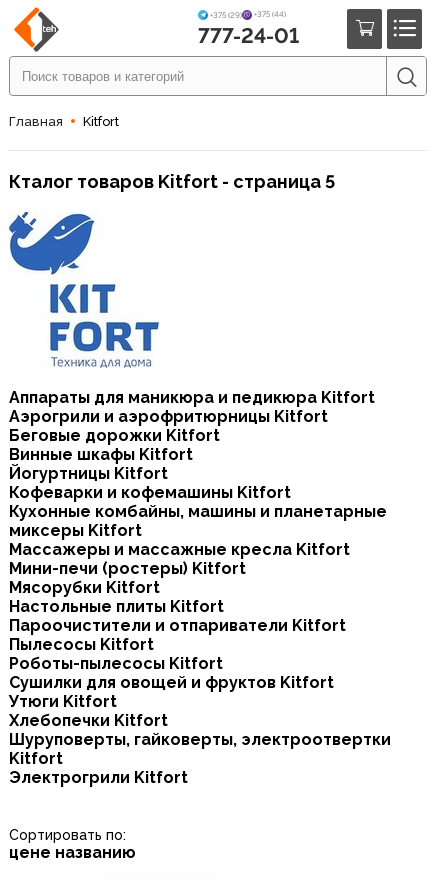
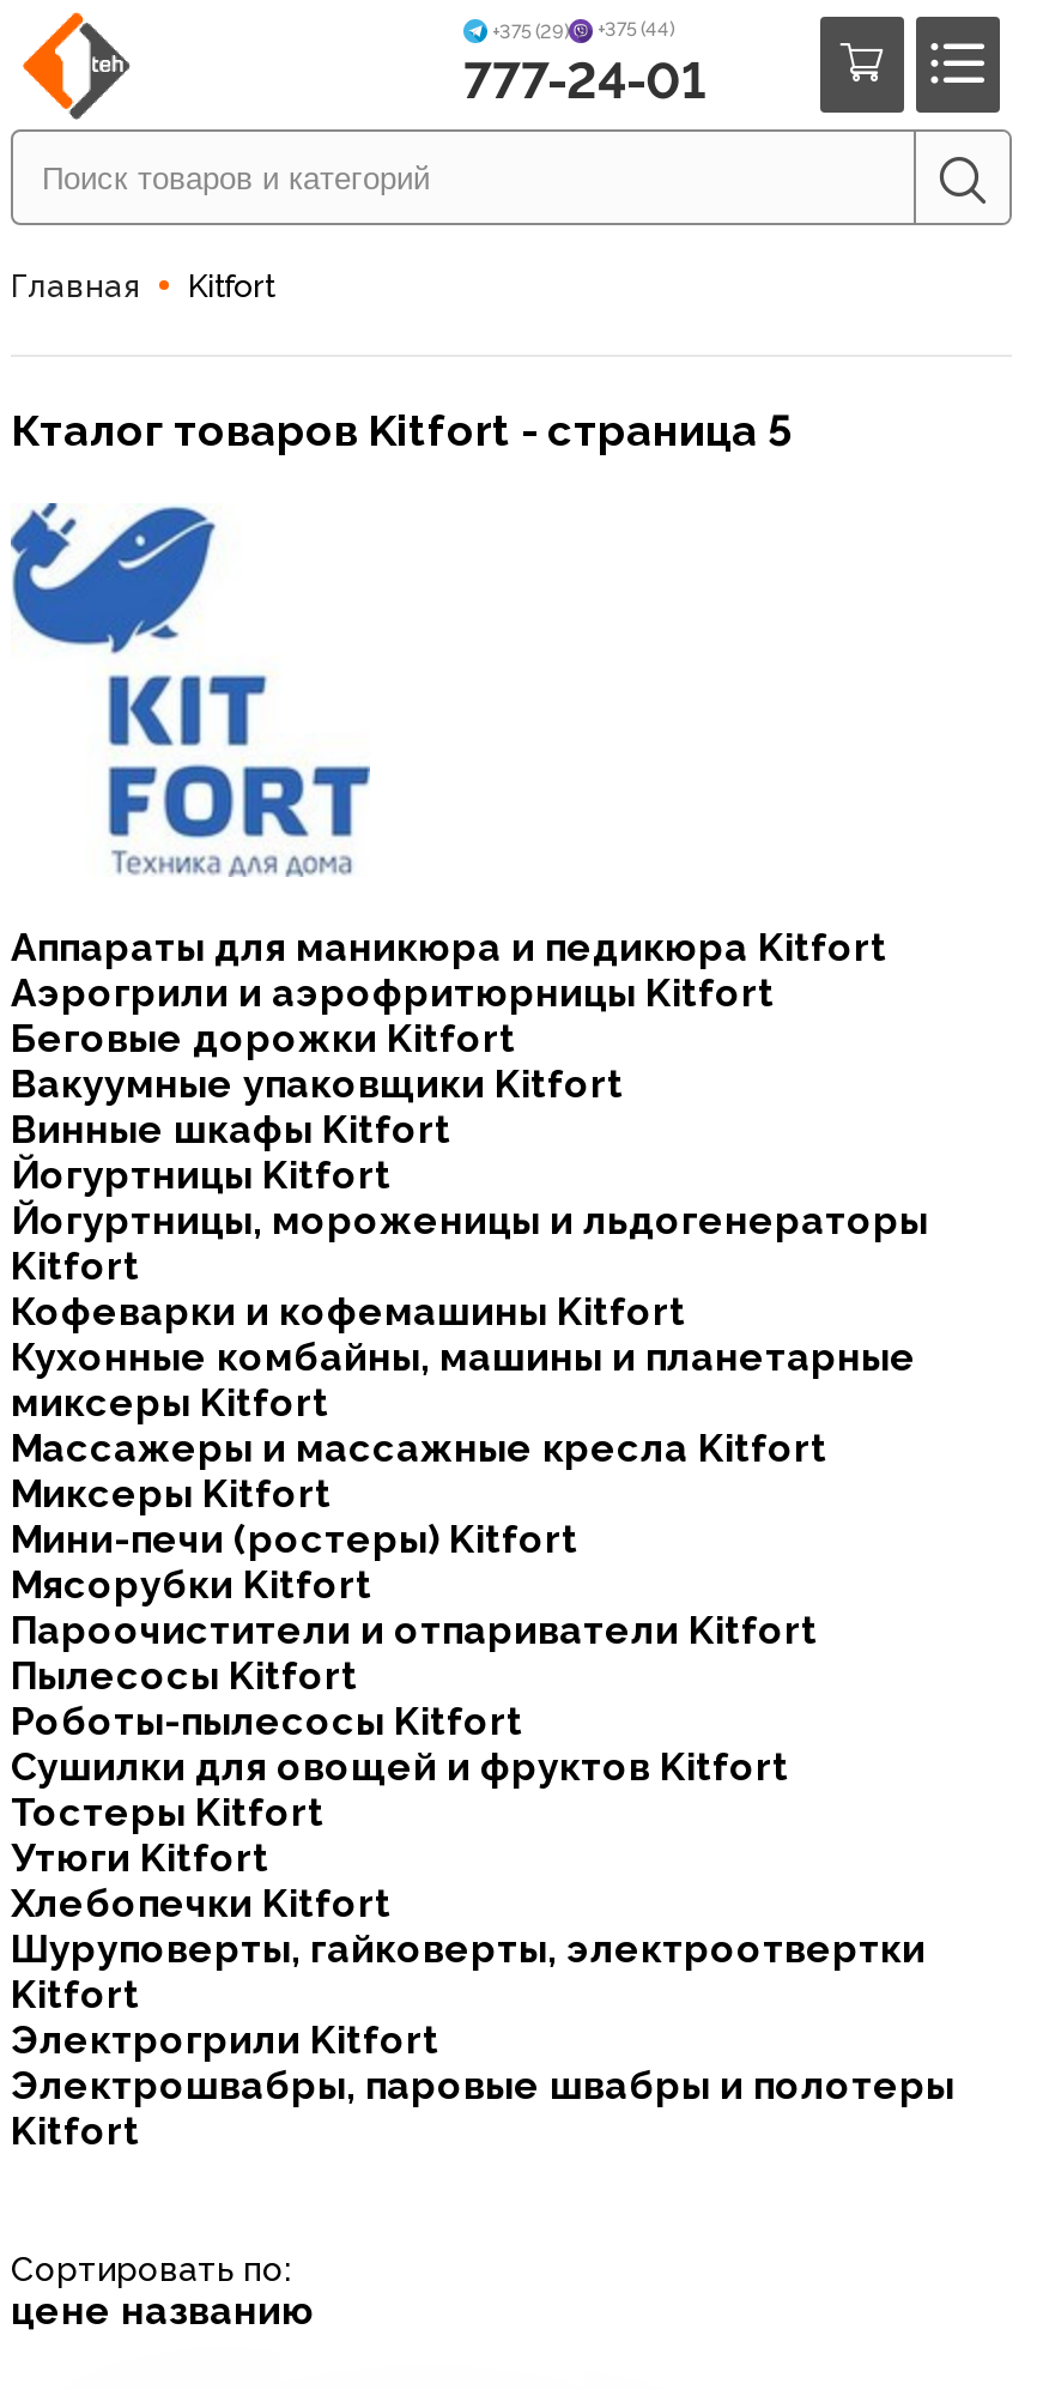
none -> [11,1061,624,1107] Вакуумные упаковщики Kitfort
none -> [11,1198,928,1289] Йогуртницы, мороженицы и льдогенераторы | Kitfort
none -> [11,1471,332,1517] Миксеры Kitfort
[9,597,224,616] Настольные плиты Kitfort -> none
none -> [11,1790,325,1835] Тостеры Kitfort
none -> [11,2063,954,2154] Электрошвабры, паровые швабры и полотеры | Kitfort

